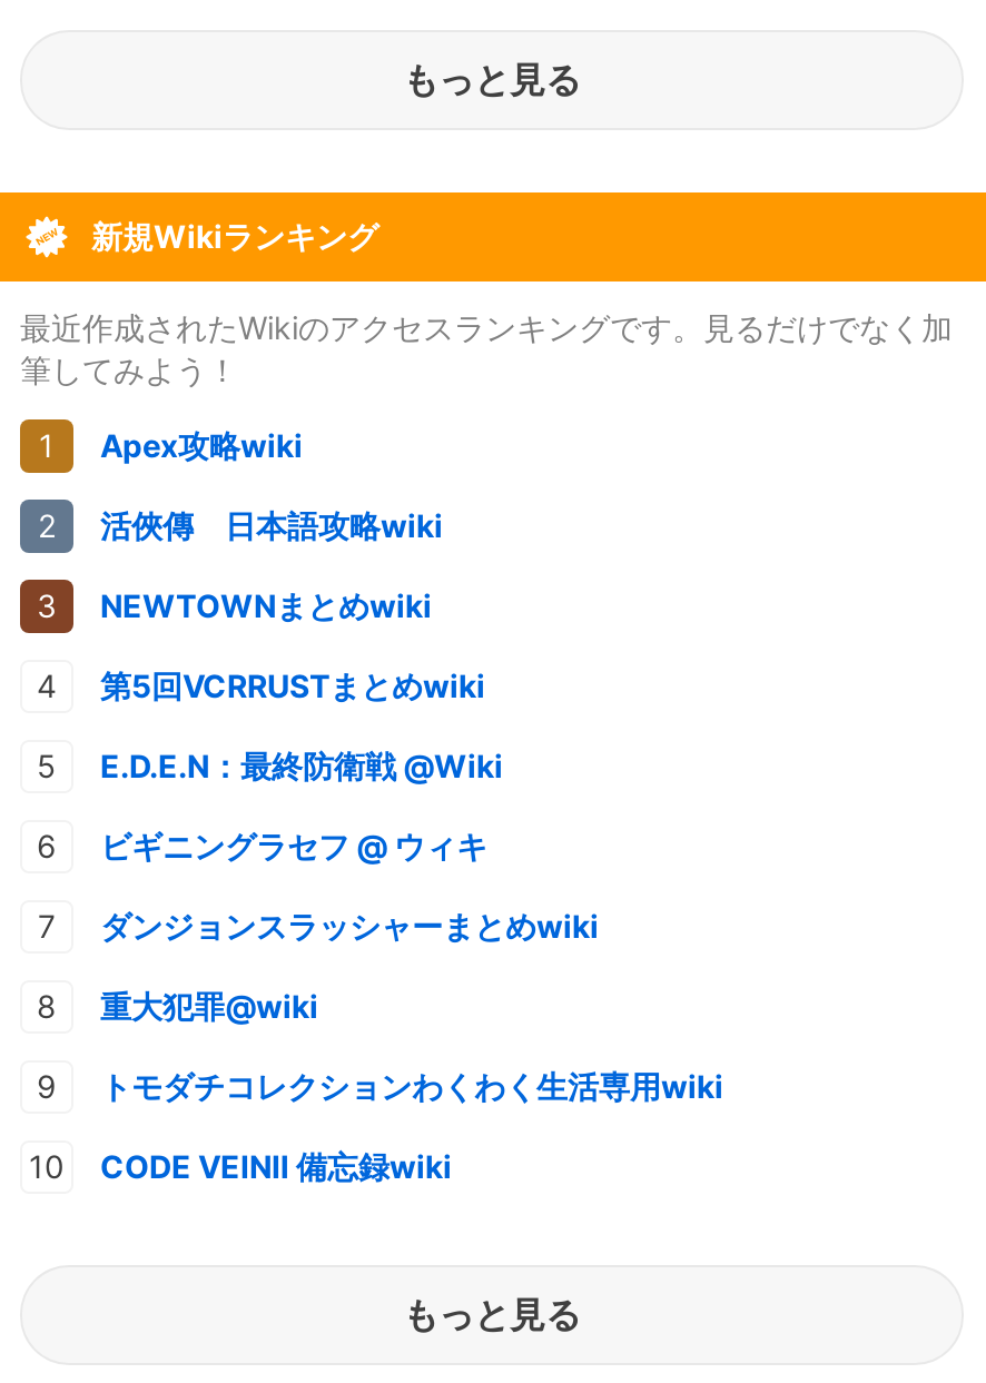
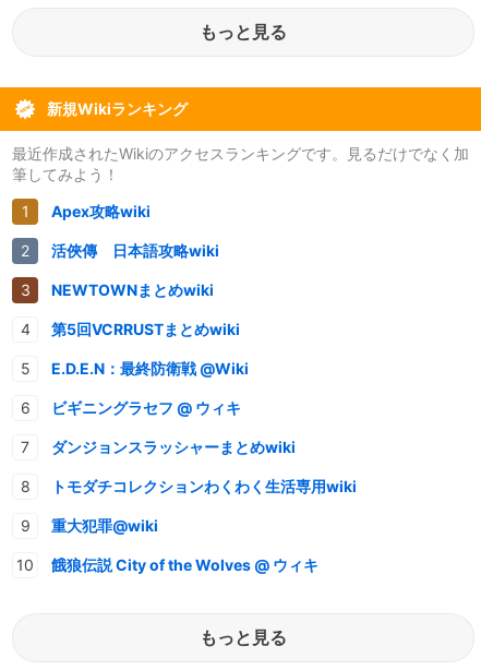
moved [100,986,318,1024] -> [51,516,158,534]: 重大犯罪@wiki
moved [100,1066,723,1104] -> [51,476,357,495]: トモダチコレクションわくわく生活専用wiki
[100,1146,452,1184] CODE VEINⅡ 備忘録wiki -> [51,555,318,573] 餓狼伝説 City of the Wolves @ ウィキ

